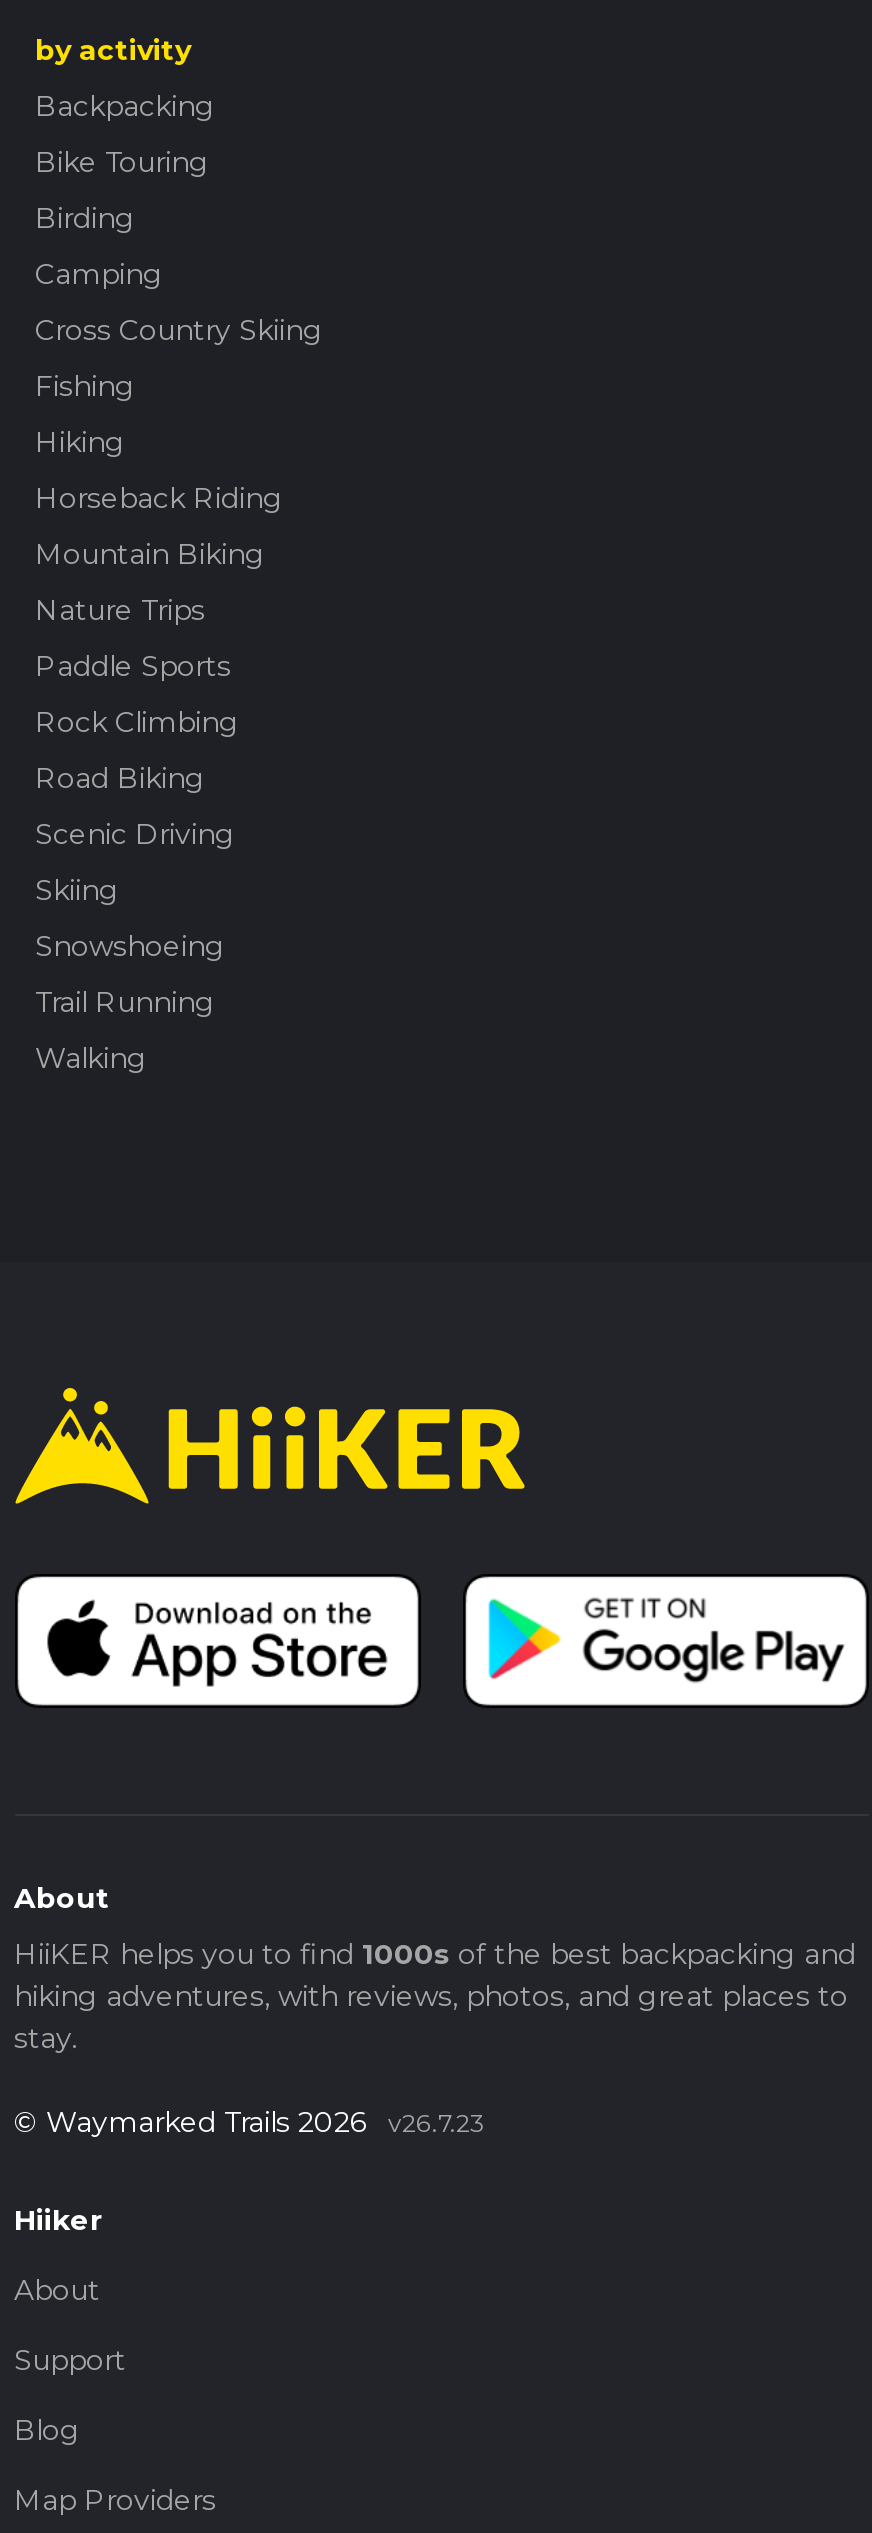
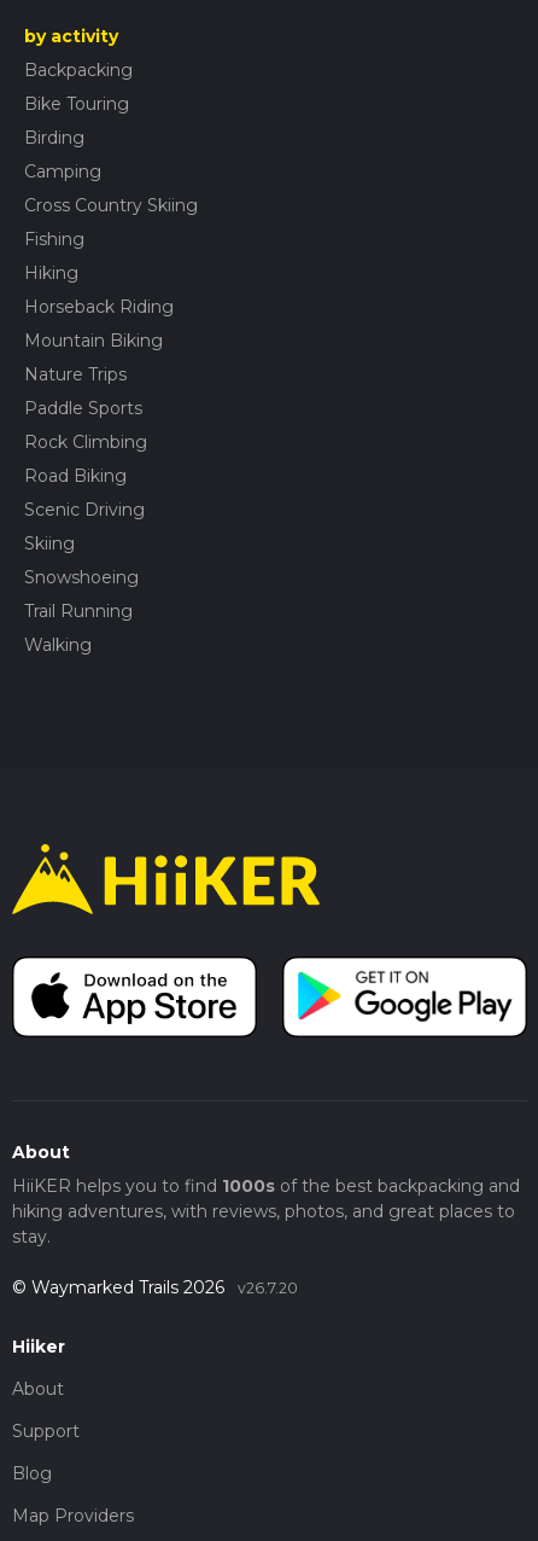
[14,2104,484,2140] © Waymarked Trails 2026 v26.7.23 -> [11,1276,297,1298] © Waymarked Trails 2026 v26.7.20

